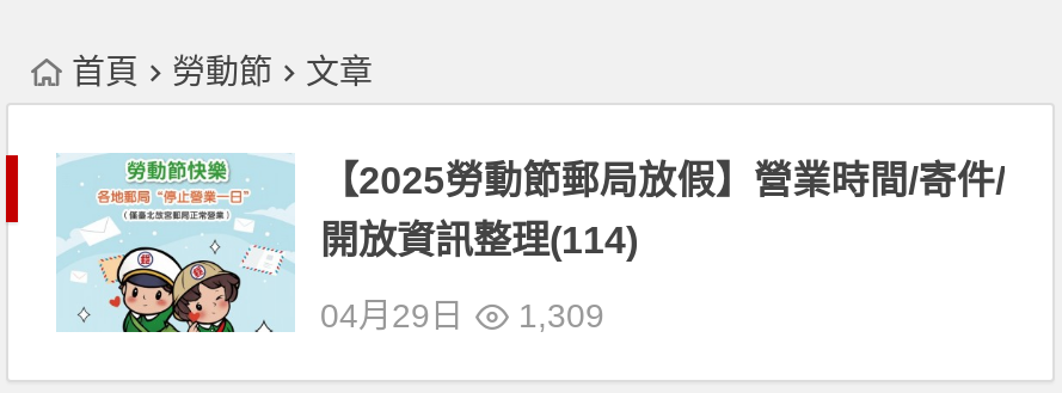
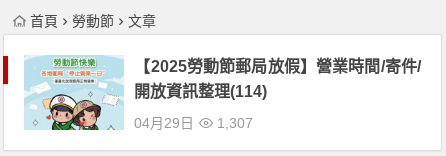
[320,296,604,334] 04月29日 1,309 -> [134,115,253,131] 04月29日 1,307

